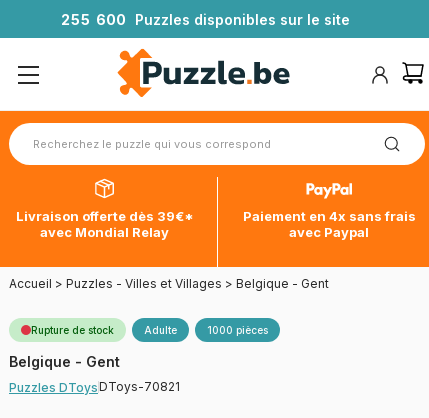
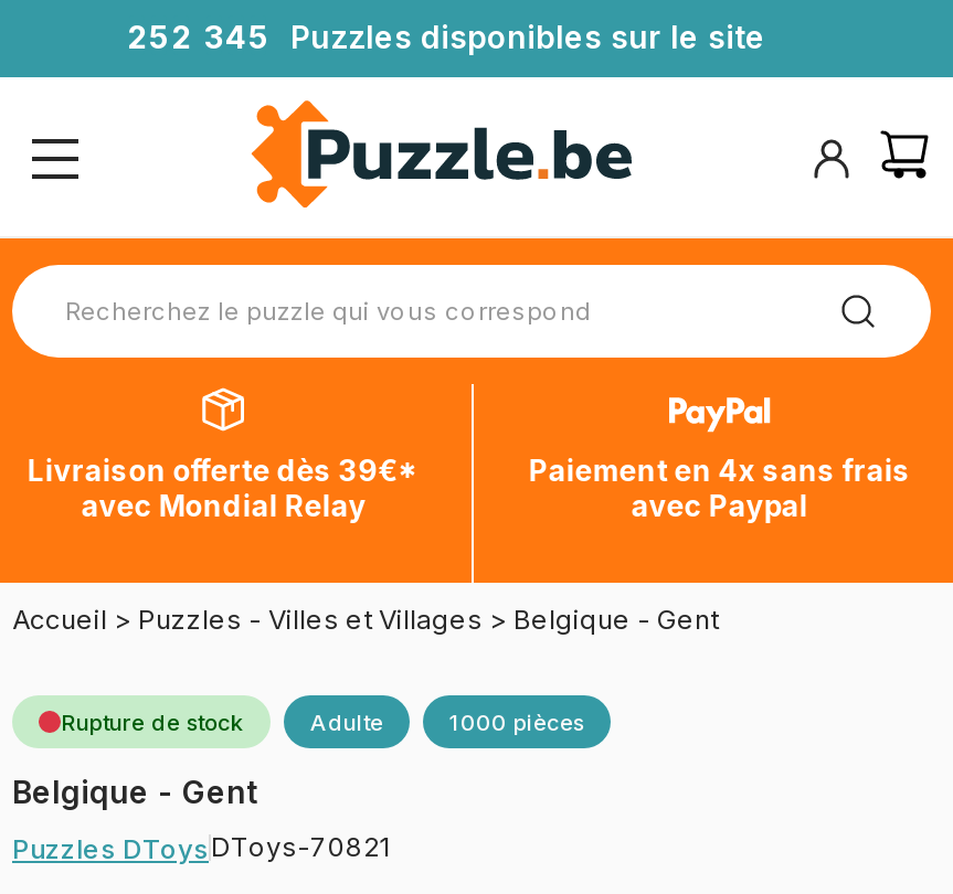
[61,10,350,28] 25 5 600 Puzzles disponibles sur le site -> [127,17,765,55] 25 2 345 Puzzles disponibles sur le site

